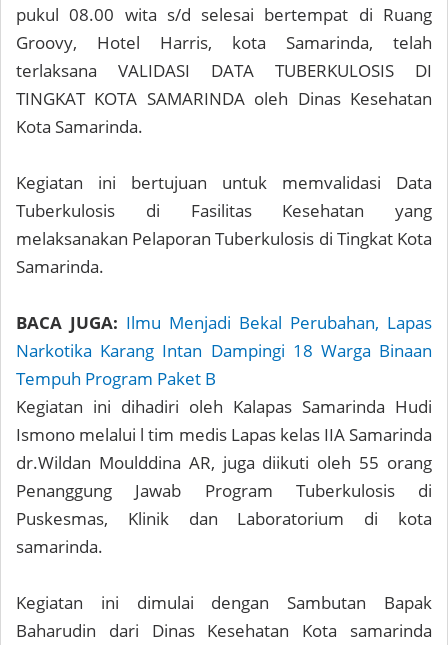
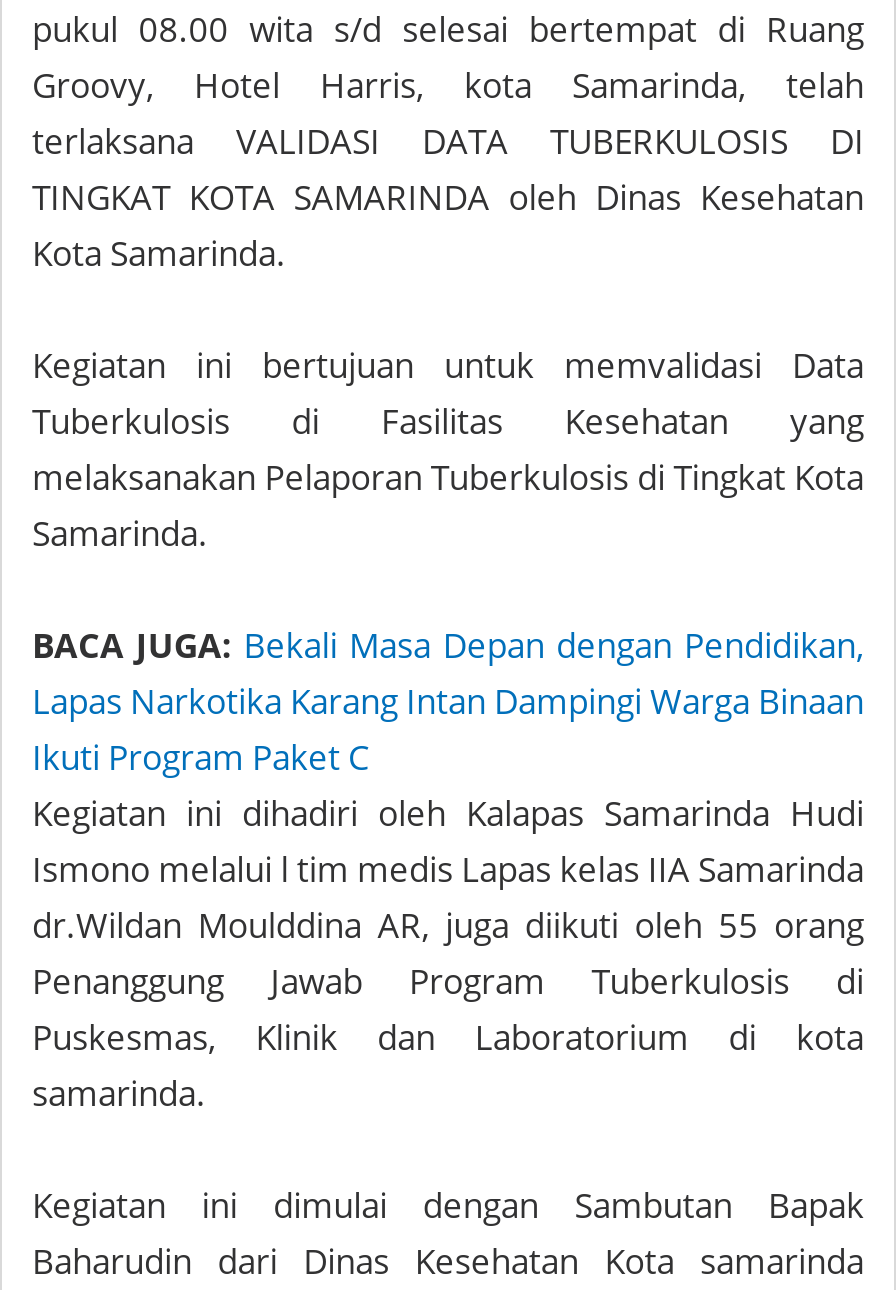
[16,311,432,334] BACA JUGA: Ilmu Menjadi Bekal Perubahan, Lapas -> [32,622,864,668] BACA JUGA: Bekali Masa Depan dengan Pendidikan,
[16,339,432,362] Narkotika Karang Intan Dampingi 18 Warga Binaan -> [32,678,864,724] Lapas Narkotika Karang Intan Dampingi Warga Binaan
[16,367,216,390] Tempuh Program Paket B -> [32,734,370,780] Ikuti Program Paket C

